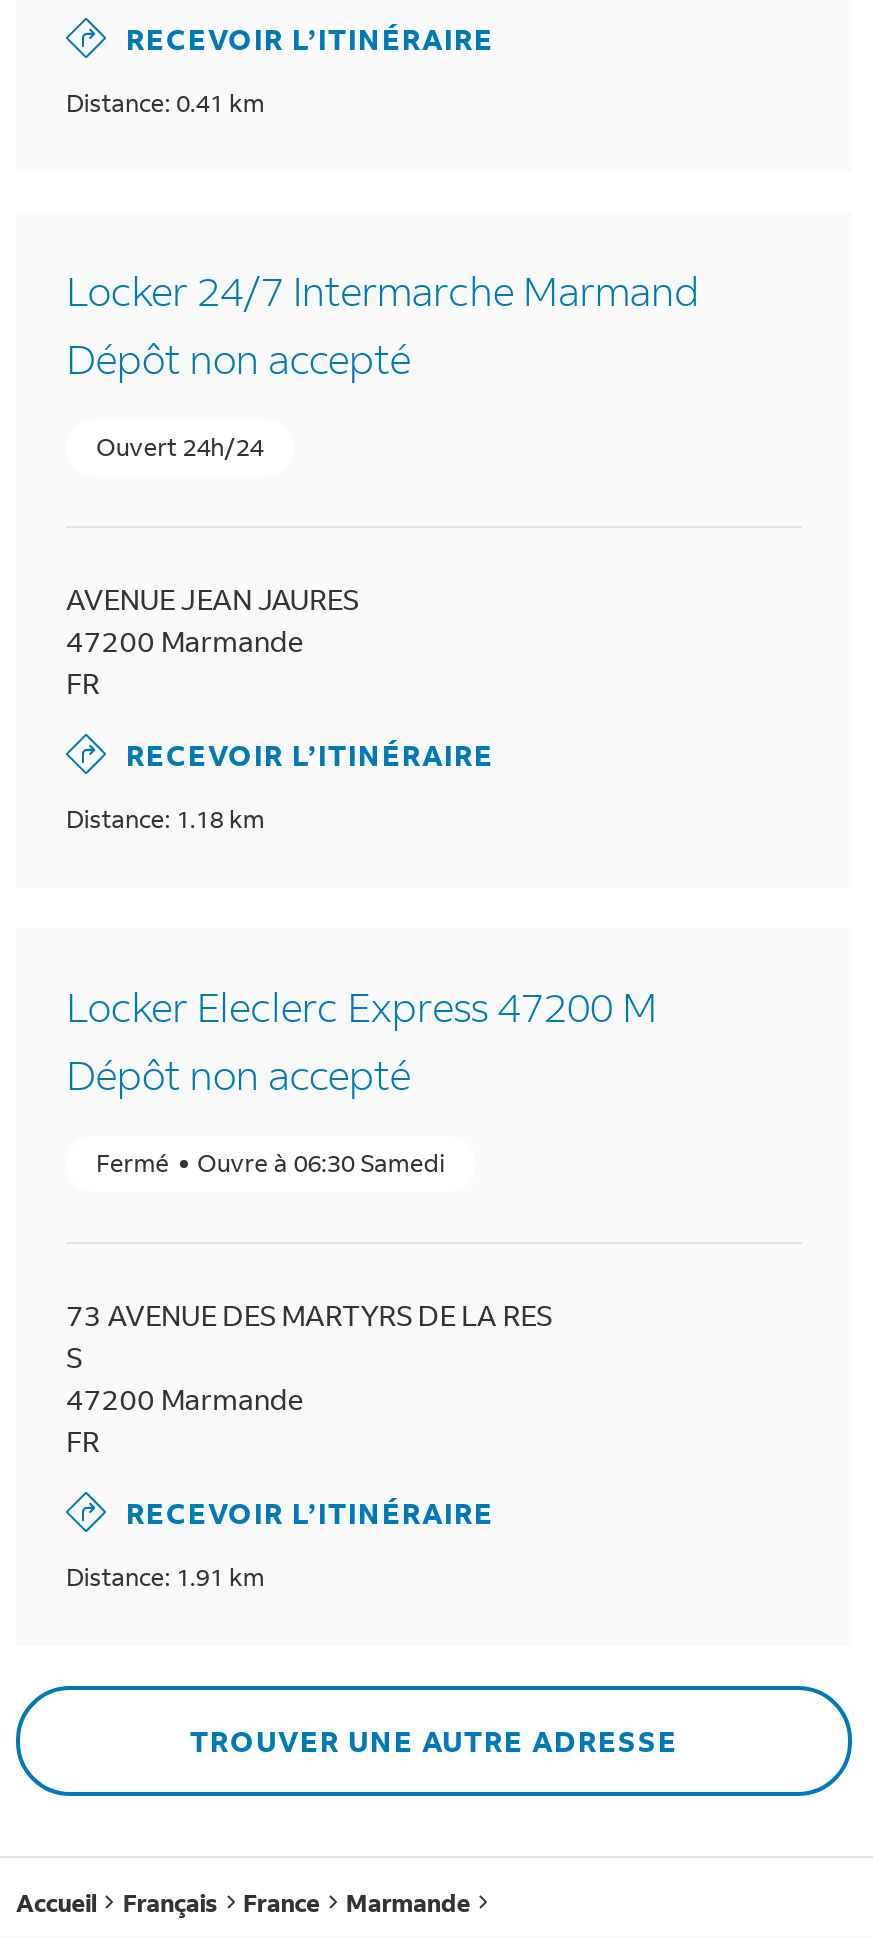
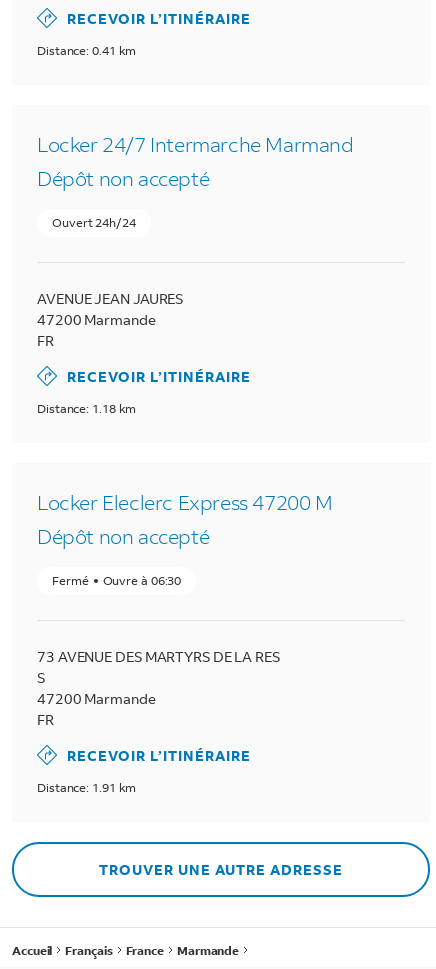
[197,1148,445,1178] Ouvre à 06:30 Samedi -> [102,573,181,588] Ouvre à 06:30

